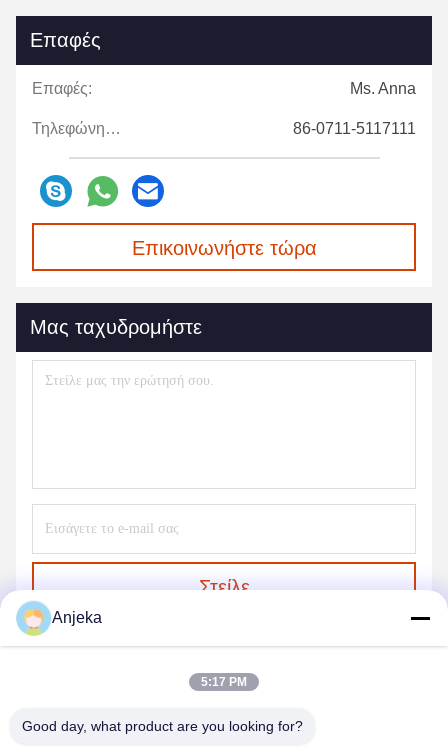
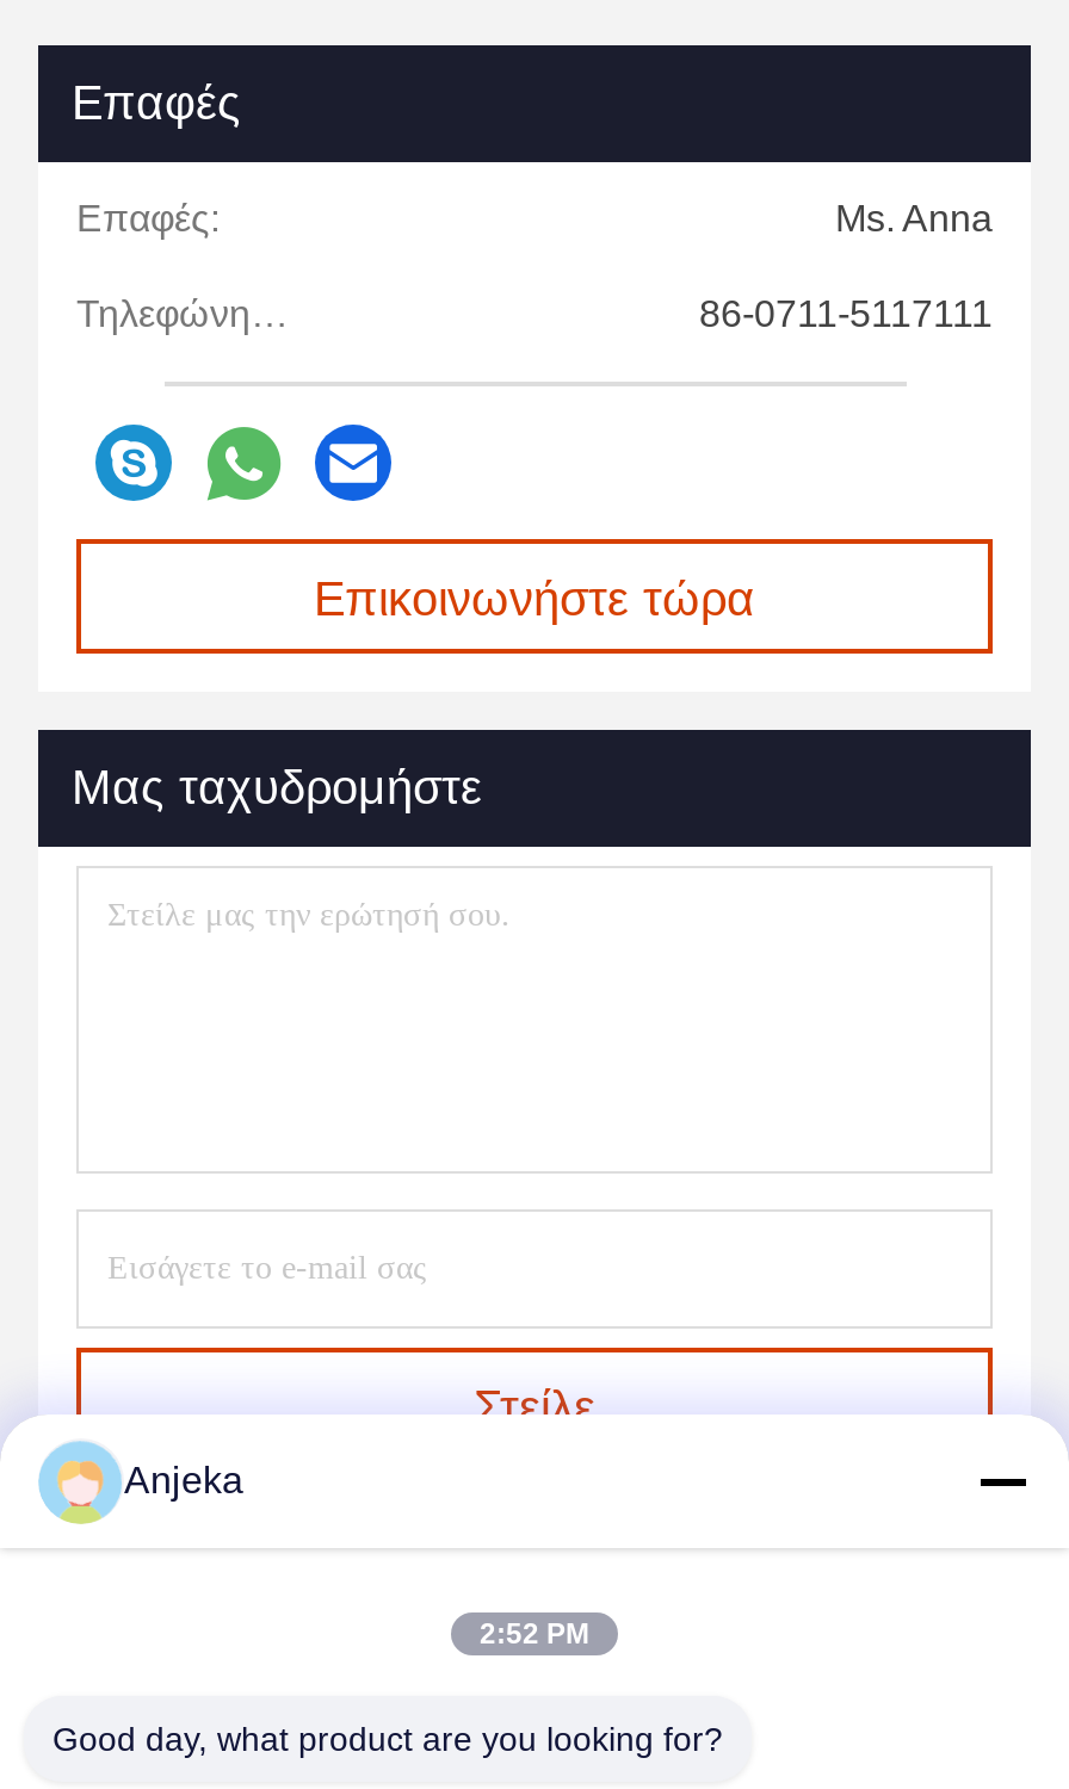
[201,675,247,689] 5:17 PM -> [480,1617,589,1651] 2:52 PM

